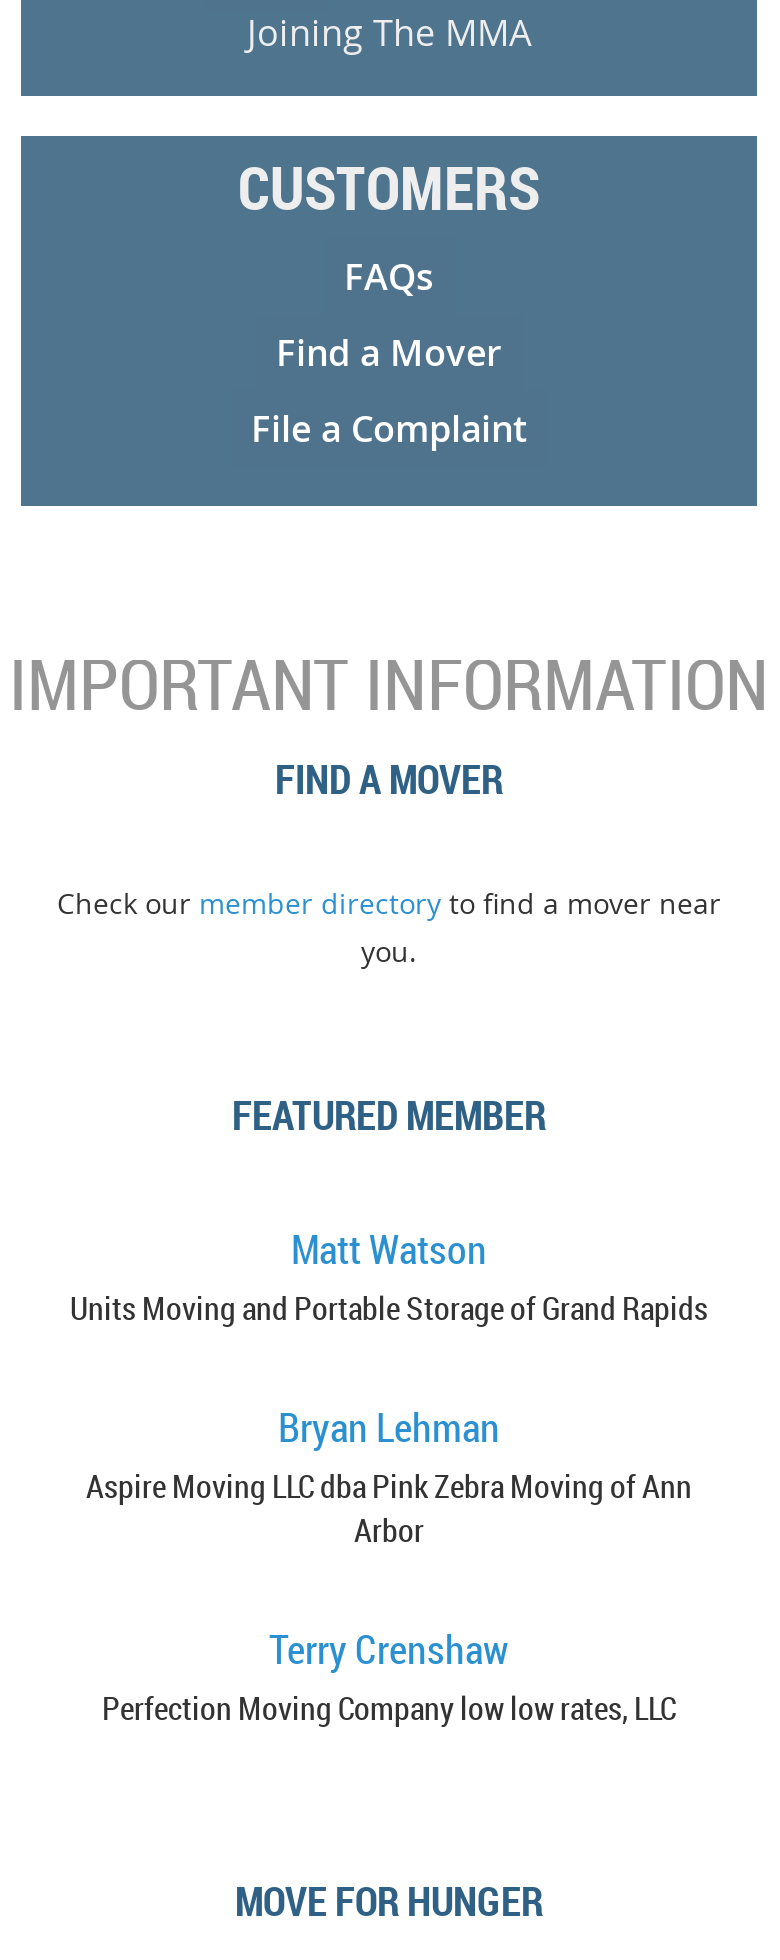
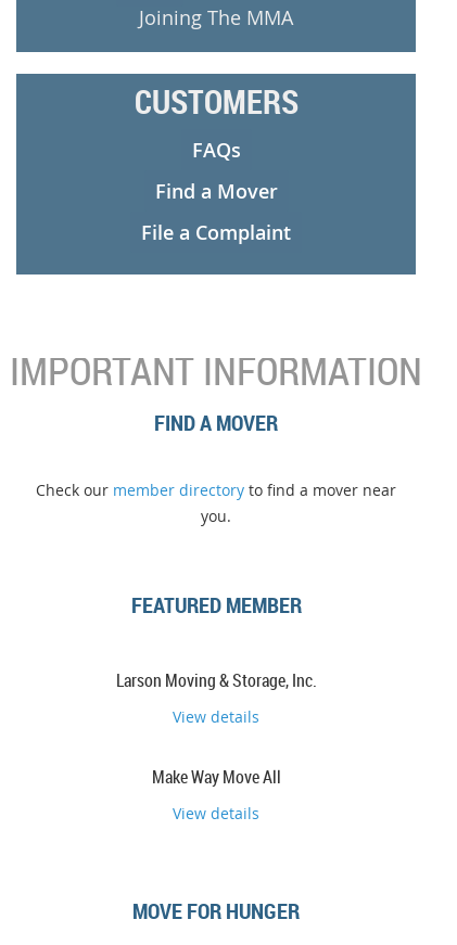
[70,1223,708,1731] Matt Watson | Units Moving and Portable Storage of Grand Rapids | Bryan Lehman | Aspire Moving LLC dba Pink Zebra Moving of Ann | Arbor | Terry Crenshaw | Perfection Moving Company low low rates, LLC -> [116,669,316,824] Larson Moving & Storage, Inc. | View details | Make Way Move All | View details

